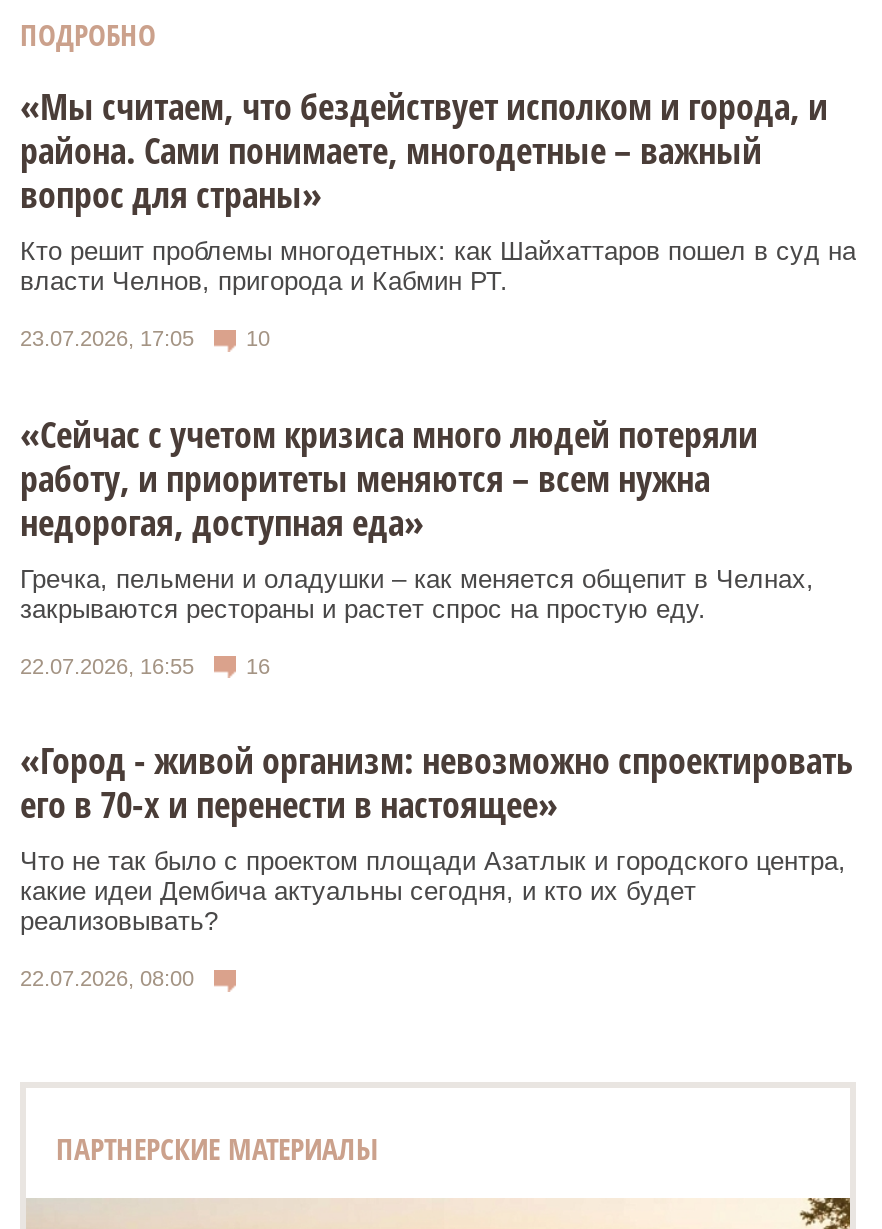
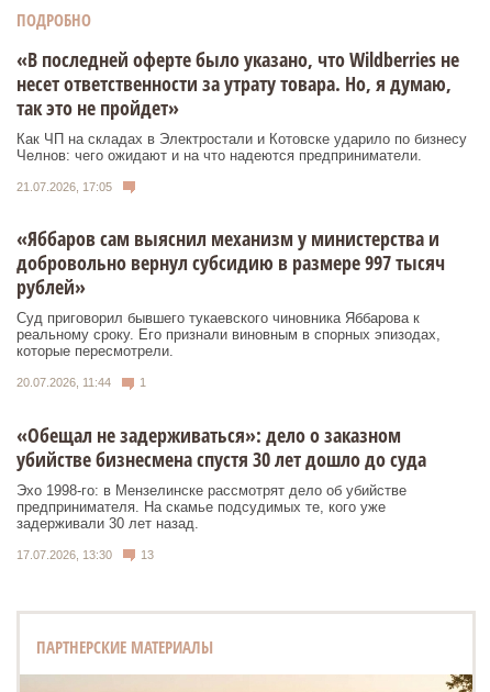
[20,82,856,296] «Мы считаем, что бездействует исполком и города, и | района. Сами понимаете, многодетные – важный | вопрос для страны» | Кто решит проблемы многодетных: как Шайхаттаров пошел в суд на | власти Челнов, пригорода и Кабмин РТ. -> [16,46,467,163] «В последней оферте было указано, что Wildberries не | несет ответственности за утрату товара. Но, я думаю, | так это не пройдет» | Как ЧП на складах в Электростали и Котовске ударило по бизнесу | Челнов: чего ожидают и на что надеются предприниматели.
[20,326,270,350] 23.07.2026, 17:05 | 10 -> [16,180,112,193] 21.07.2026, 17:05
[20,409,814,623] «Сейчас с учетом кризиса много людей потеряли | работу, и приоритеты меняются – всем нужна | недорогая, доступная еда» | Гречка, пельмени и оладушки – как меняется общепит в Челнах, | закрываются рестораны и растет спрос на простую еду. -> [16,225,445,359] «Яббаров сам выяснил механизм у министерства и | добровольно вернул субсидию в размере 997 тысяч | рублей» | Суд приговорил бывшего тукаевского чиновника Яббарова к | реальному сроку. Его признали виновным в спорных эпизодах, | которые пересмотрели.
[20,653,270,677] 22.07.2026, 16:55 | 16 -> [16,376,146,389] 20.07.2026, 11:44 | 1
[20,736,854,936] «Город - живой организм: невозможно спроектировать | его в 70-х и перенести в настоящее» | Что не так было с проектом площади Азатлык и городского центра, | какие идеи Дембича актуальны сегодня, и кто их будет | реализовывать? -> [16,421,426,531] «Обещал не задерживаться»: дело о заказном | убийстве бизнесмена спустя 30 лет дошло до суда | Эхо 1998-го: в Мензелинске рассмотрят дело об убийстве | предпринимателя. На скамье подсудимых те, кого уже | задерживали 30 лет назад.
[20,966,194,990] 22.07.2026, 08:00 -> [16,548,154,561] 17.07.2026, 13:30 | 13

